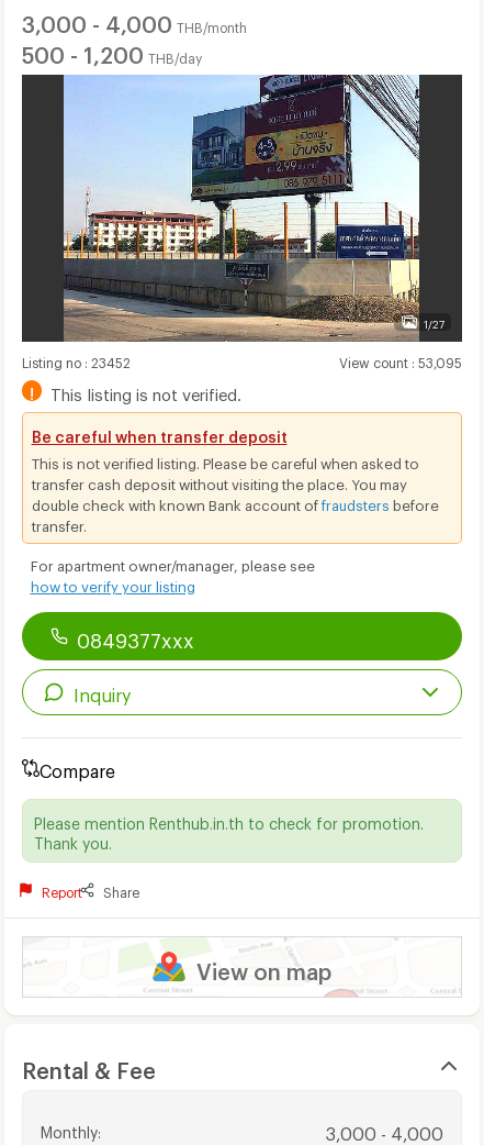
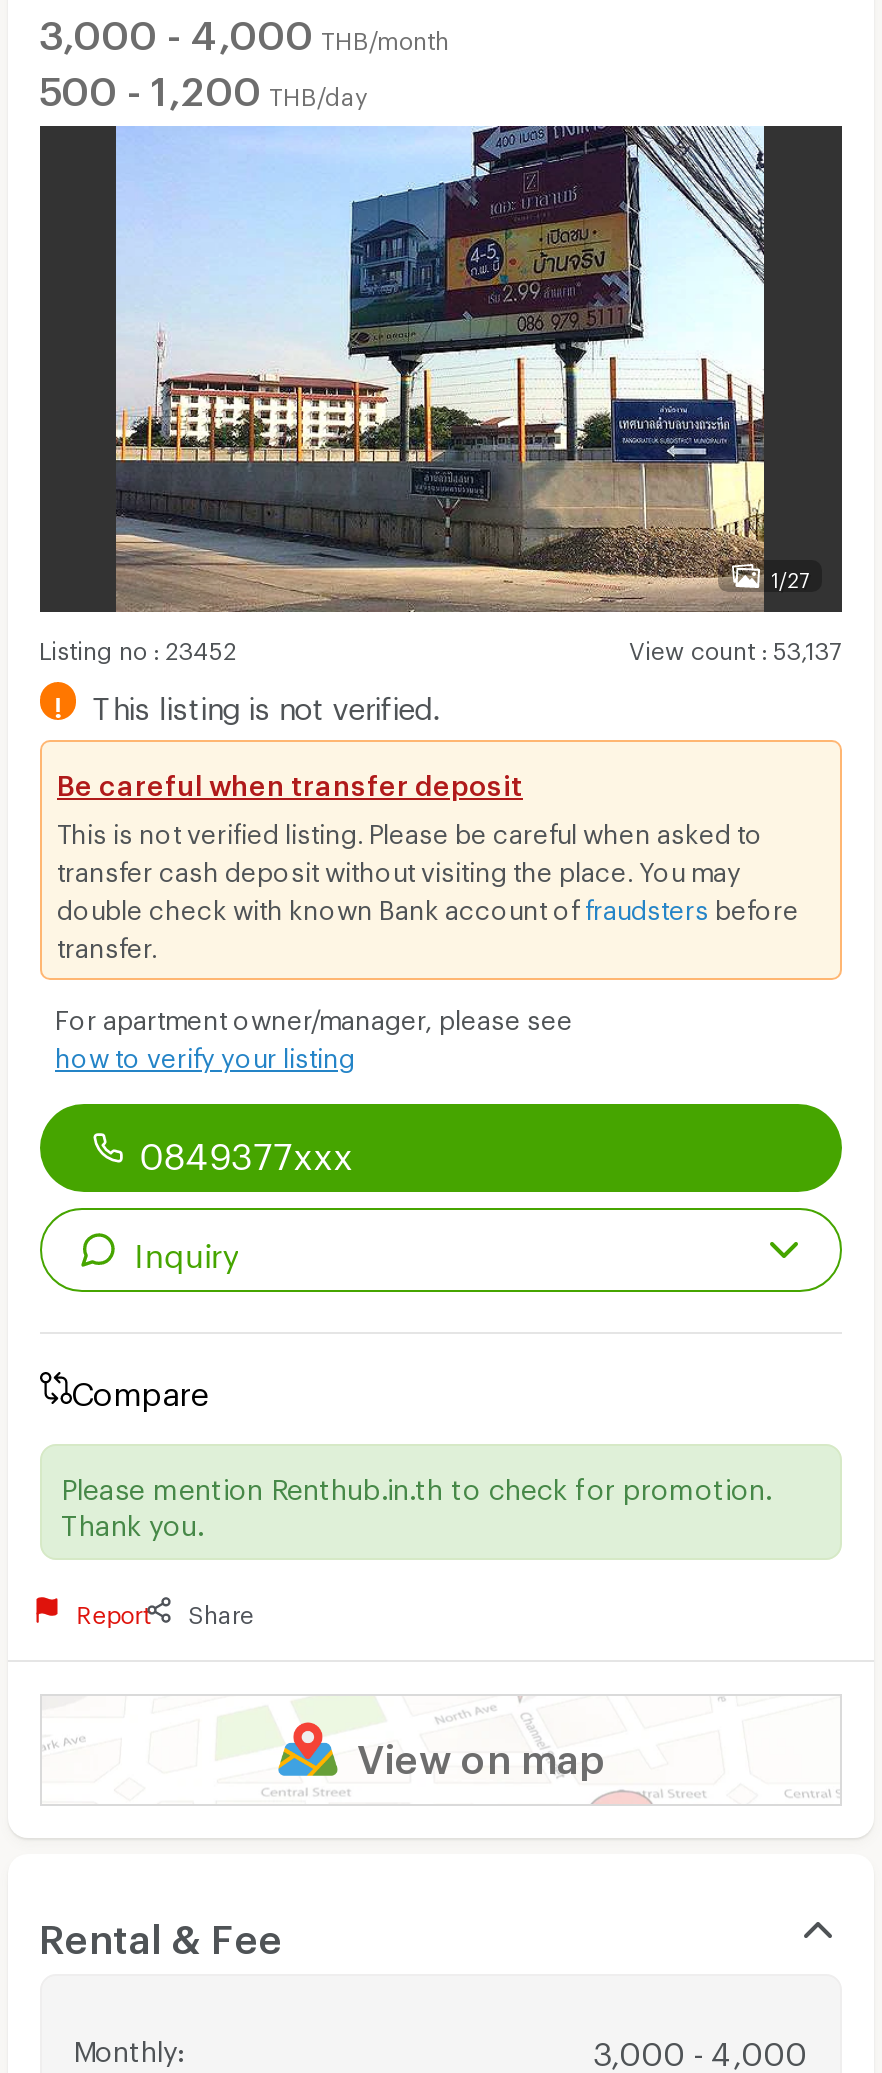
[339,354,462,365] View count: 53,095 -> [629,635,841,655] View count: 53,137

